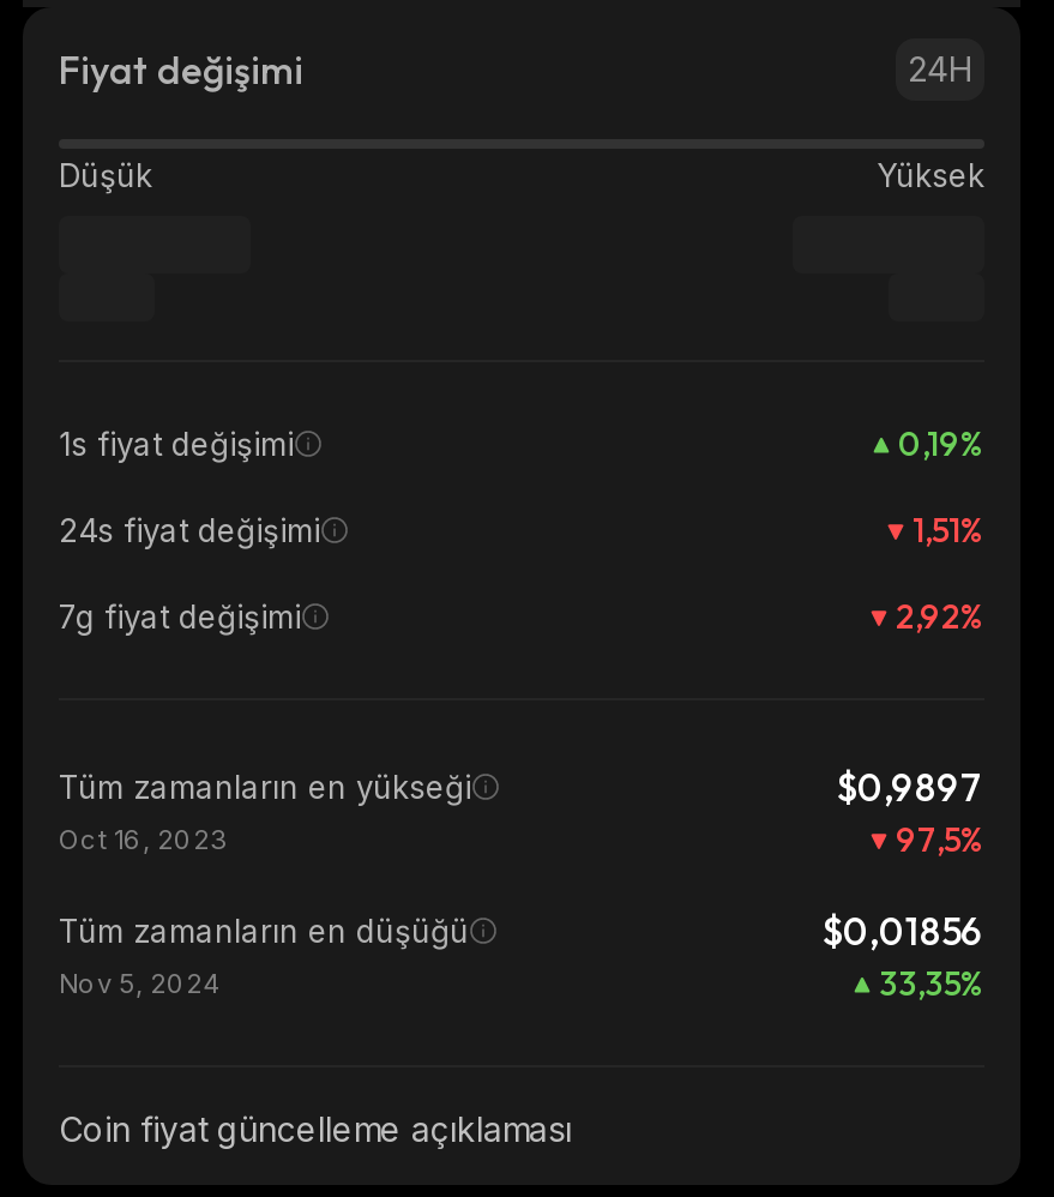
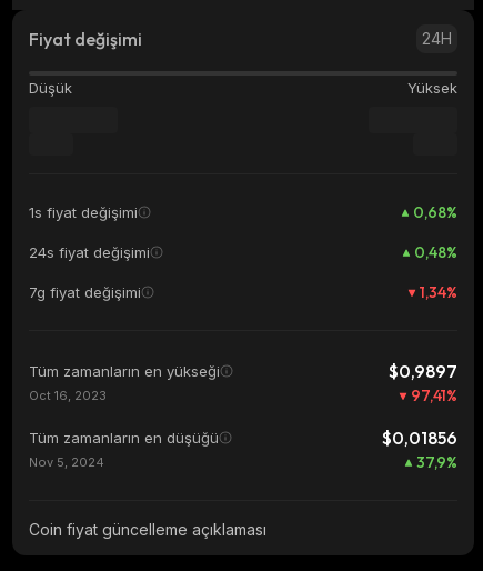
[898,422,984,465] 0,19% -> [413,202,457,222] 0,68%
[913,509,984,552] 1,51% -> [414,242,457,262] 0,48%
[896,595,984,638] 2,92% -> [420,282,457,302] 1,34%
[896,818,984,861] 97,5% -> [411,385,457,405] 97,41%
[879,962,984,1005] 33,35% -> [416,452,457,472] 37,9%

